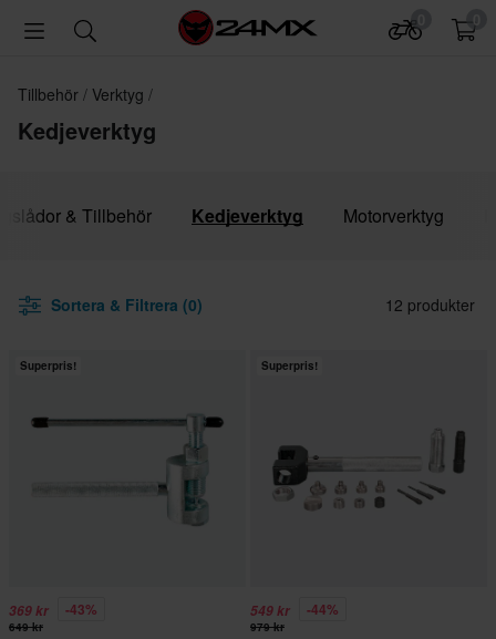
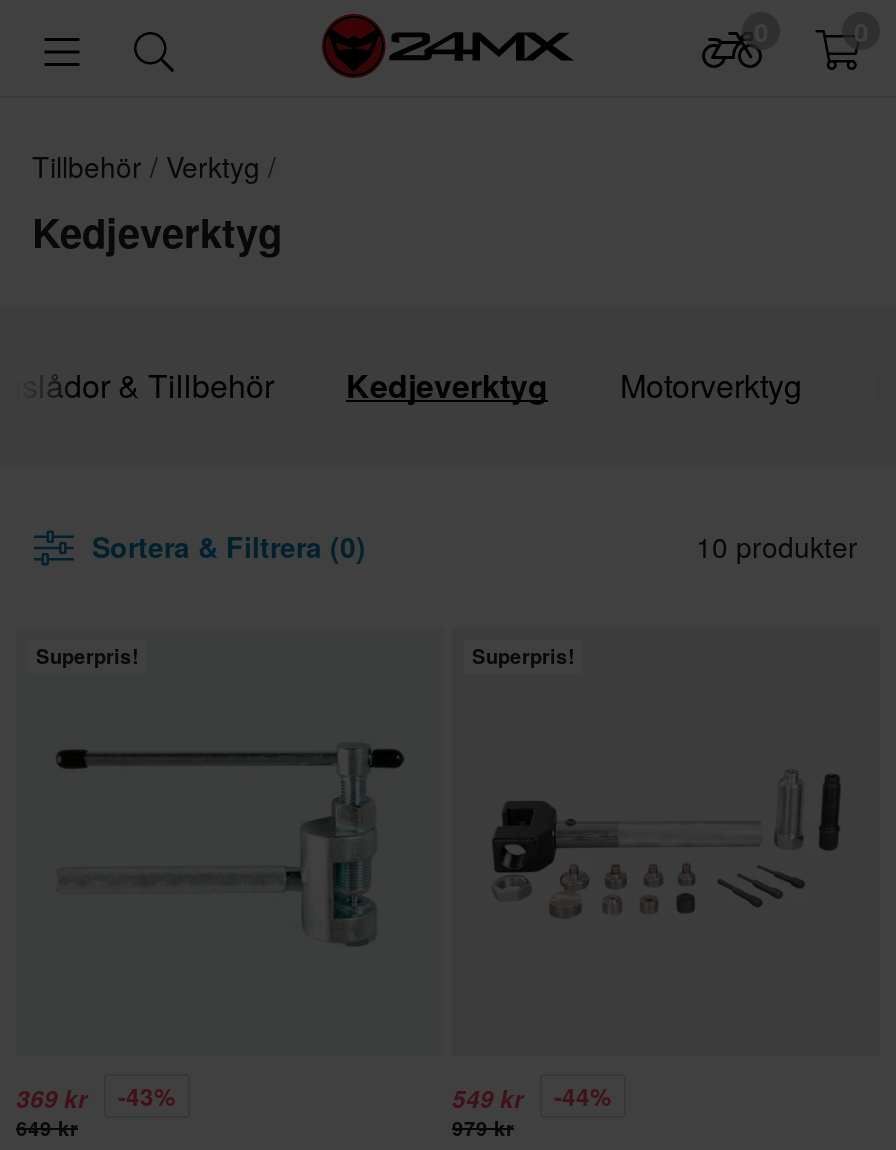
[385,293,475,316] 12 produkter -> [696,526,858,566] 10 produkter

